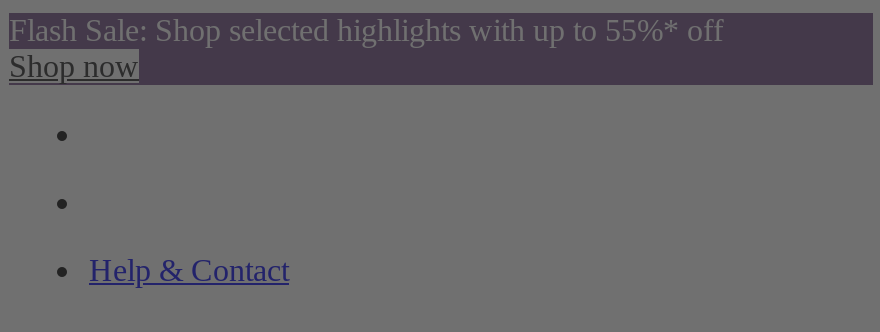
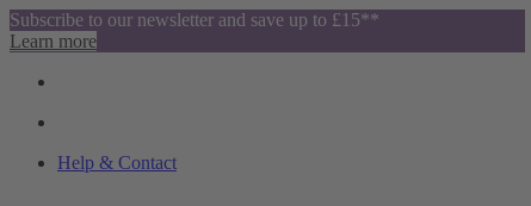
[9,13,723,83] Flash Sale: Shop selected highlights with up to 55%* off | Shop now -> [10,10,379,51] Subscribe to our newsletter and save up to £15** | Learn more

